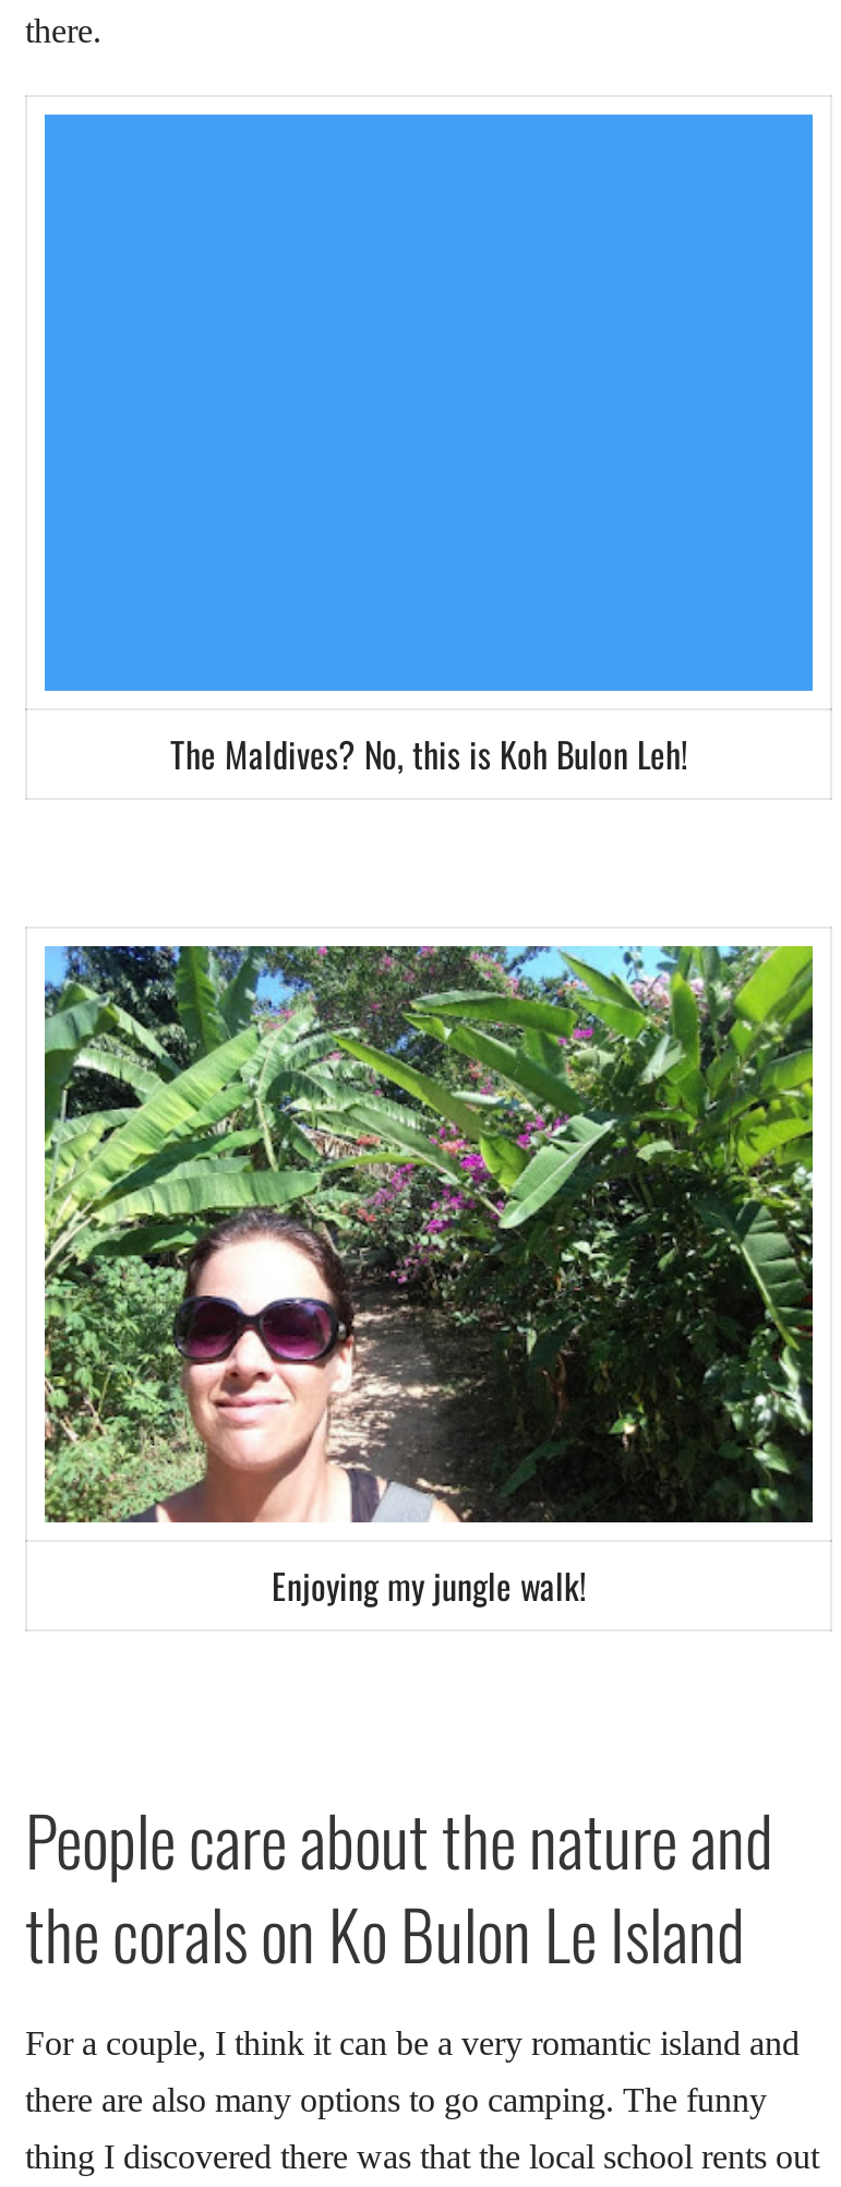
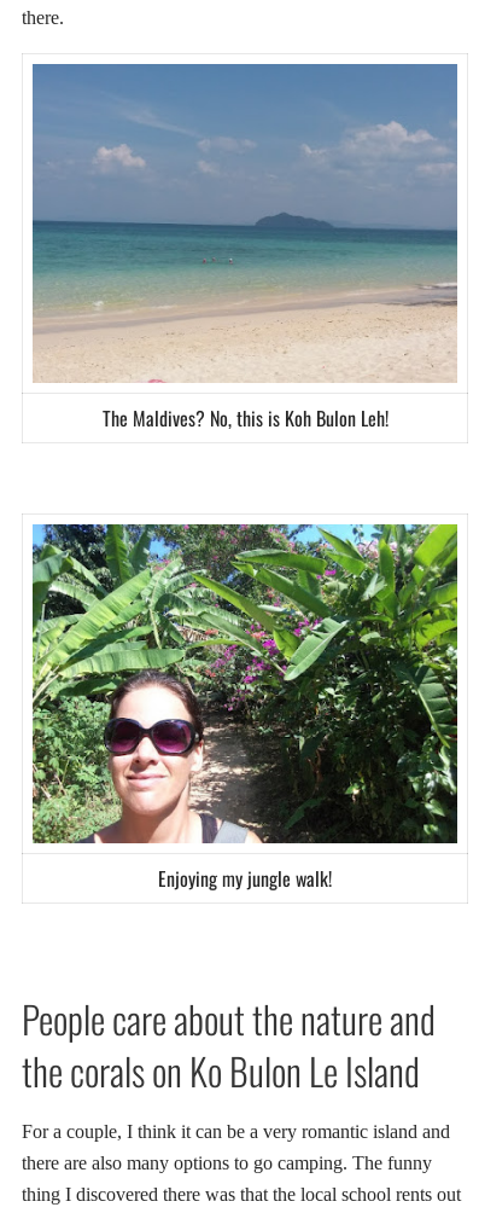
none -> [31,64,458,383] [image]

